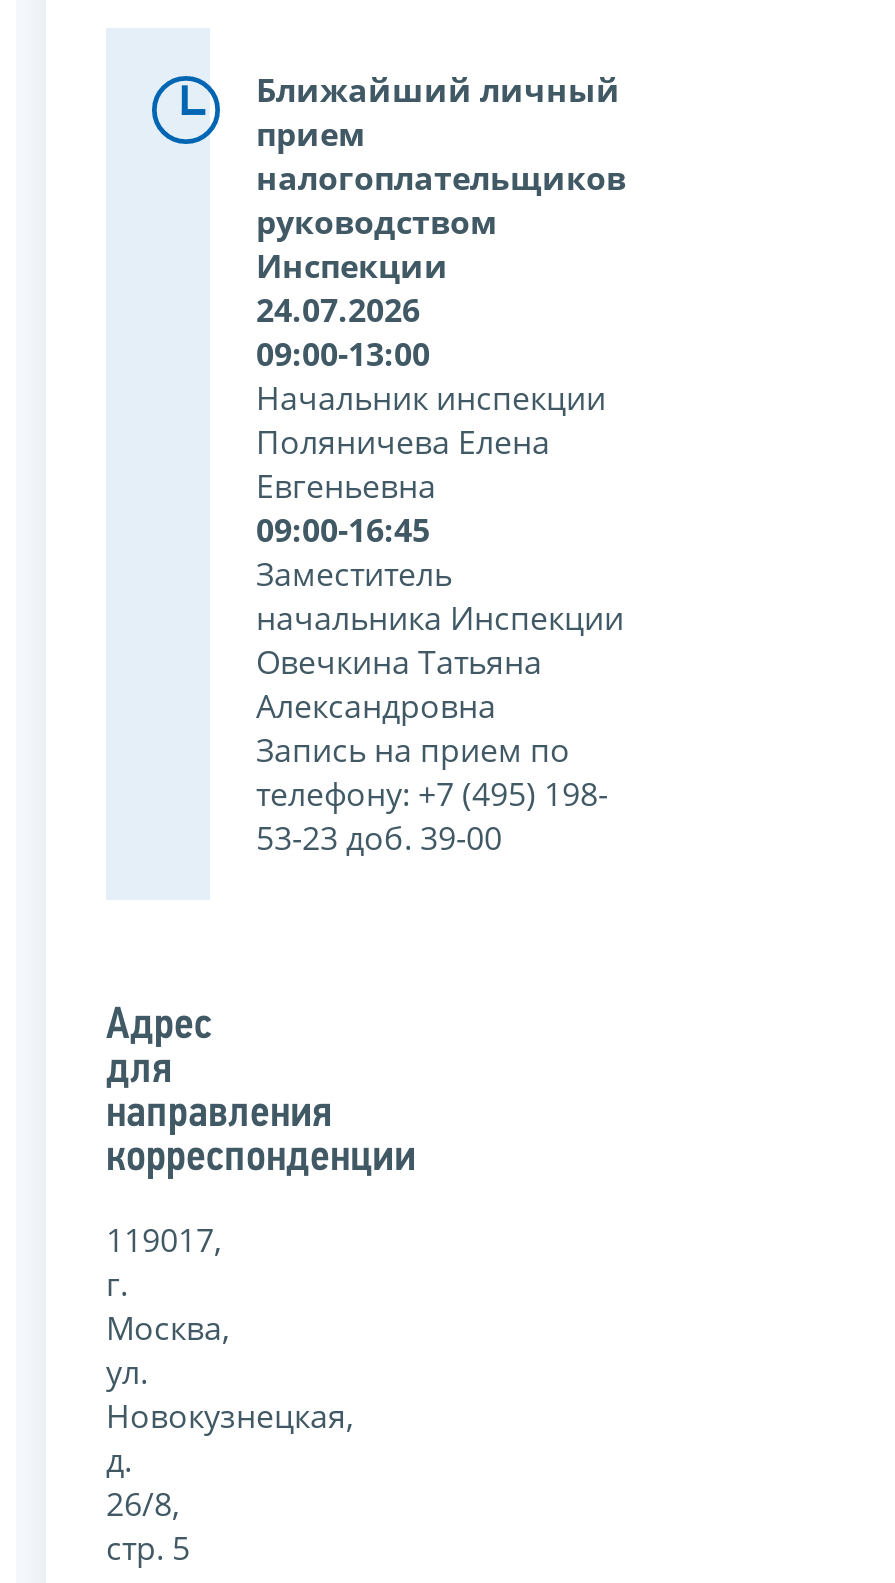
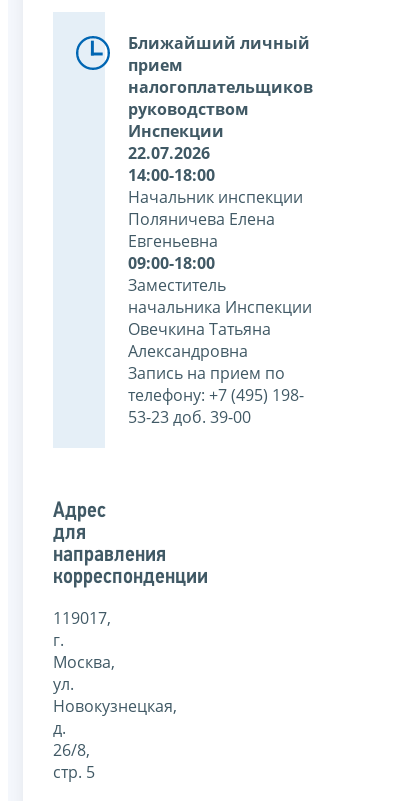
[256,289,420,333] 24.07.2026 -> [128,142,210,164] 22.07.2026
[256,333,430,377] 09:00-13:00 -> [128,164,215,186] 14:00-18:00
[256,509,430,553] 09:00-16:45 -> [128,252,215,274] 09:00-18:00

